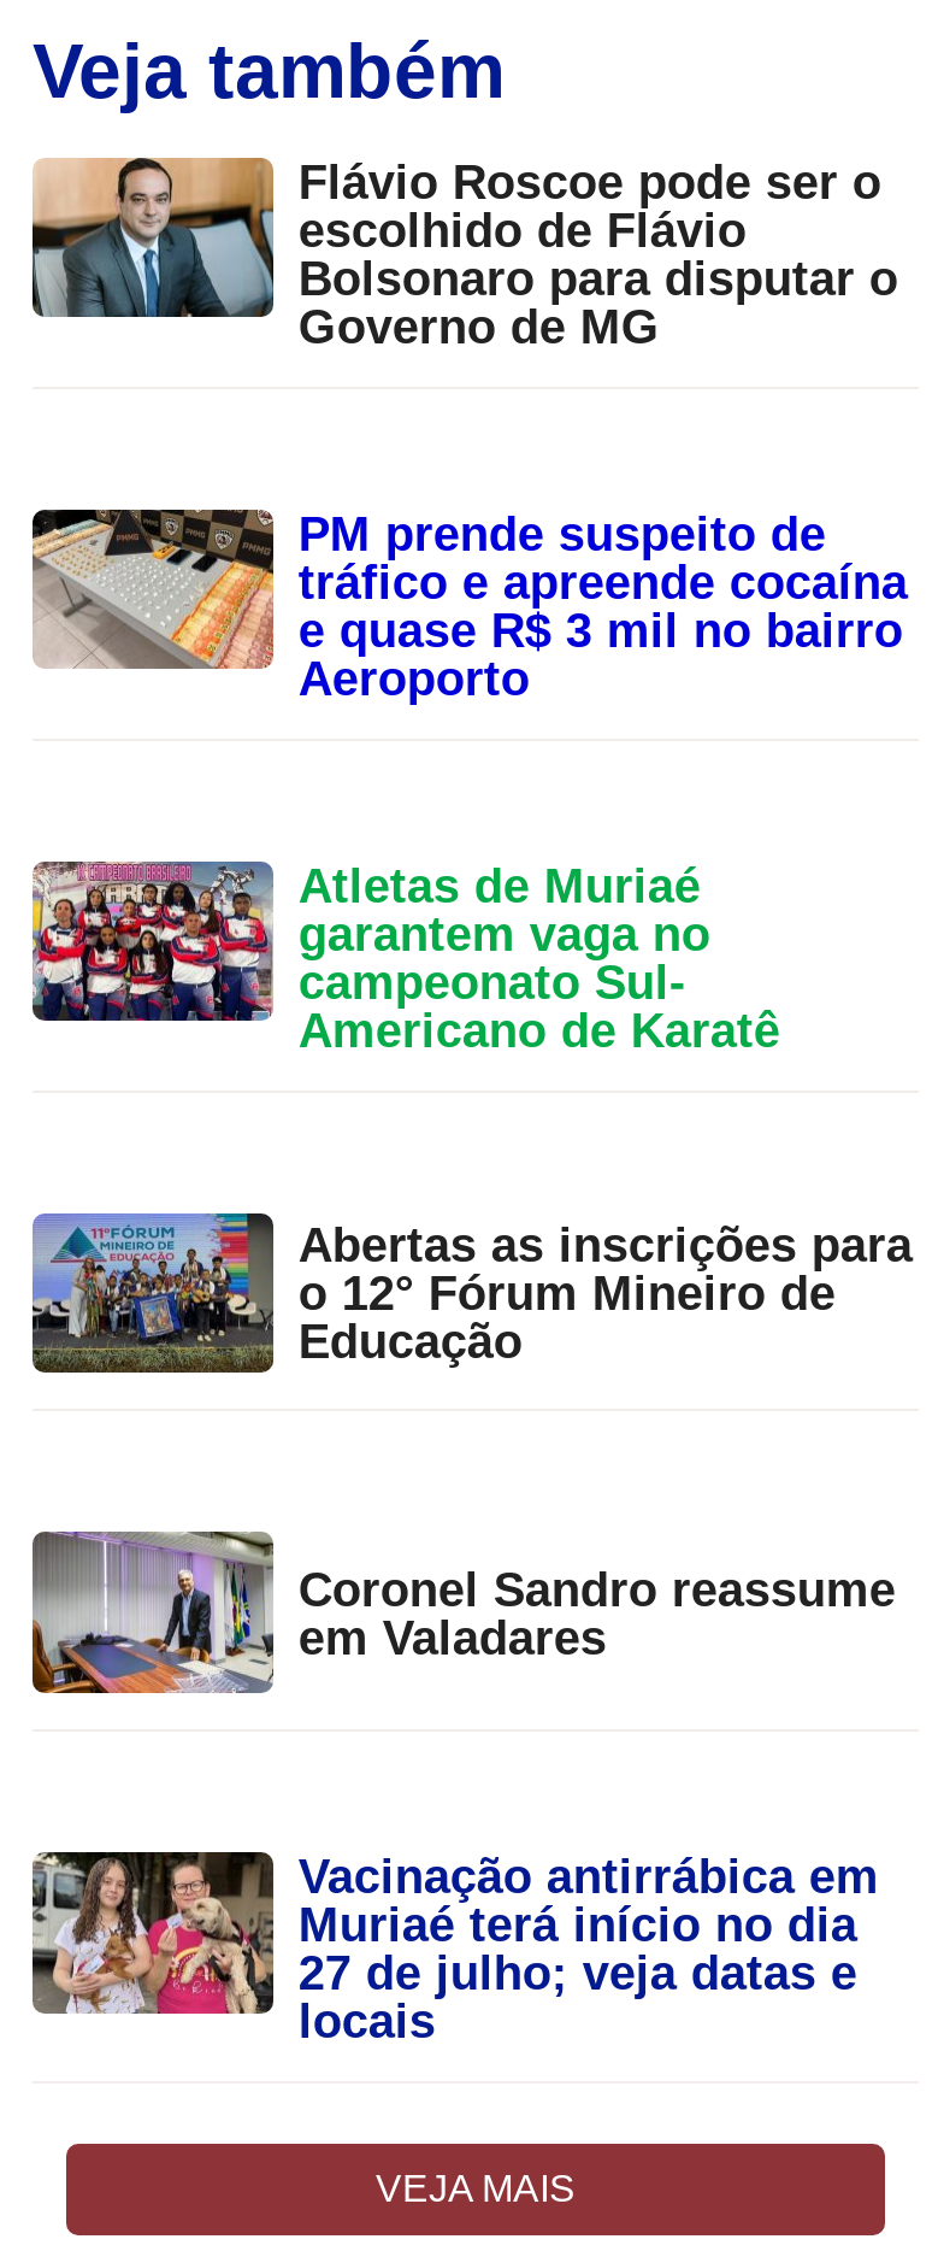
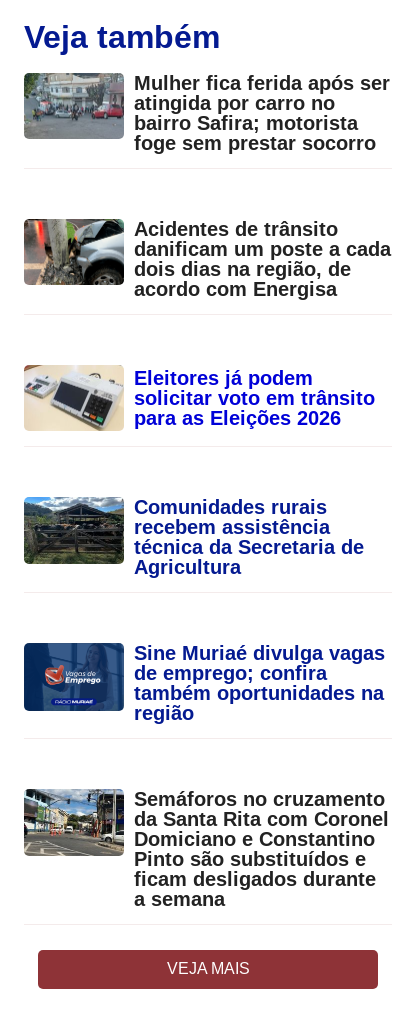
[30,155,898,352] [image] | Flávio Roscoe pode ser o | escolhido de Flávio | Bolsonaro para disputar o | Governo de MG -> [23,72,390,154] [image] | Mulher fica ferida após ser | atingida por carro no | bairro Safira; motorista | foge sem prestar socorro
[30,507,908,704] [image] | PM prende suspeito de | tráfico e apreende cocaína | e quase R$ 3 mil no bairro | Aeroporto -> [24,218,391,300] [image] | Acidentes de trânsito | danificam um poste a cada | dois dias na região, de | acordo com Energisa
[30,858,780,1056] [image] | Atletas de Muriaé | garantem vaga no | campeonato Sul- | Americano de Karatê -> [24,365,375,432] [image] | Eleitores já podem | solicitar voto em trânsito | para as Eleições 2026
[30,1180,912,1375] [image] | Abertas as inscrições para | o 12° Fórum Mineiro de | Educação -> [23,496,364,578] [image] | Comunidades rurais | recebem assistência | técnica da Secretaria de | Agricultura
[30,1529,896,1695] [image] | Coronel Sandro reassume | em Valadares -> [23,642,385,724] [image] | Sine Muriaé divulga vagas | de emprego; confira | também oportunidades na | região
[30,1850,879,2048] [image] | Vacinação antirrábica em | Muriaé terá início no dia | 27 de julho; veja datas e | locais -> [23,788,389,910] [image] | Semáforos no cruzamento | da Santa Rita com Coronel | Domiciano e Constantino | Pinto são substituídos e | ficam desligados durante | a semana

